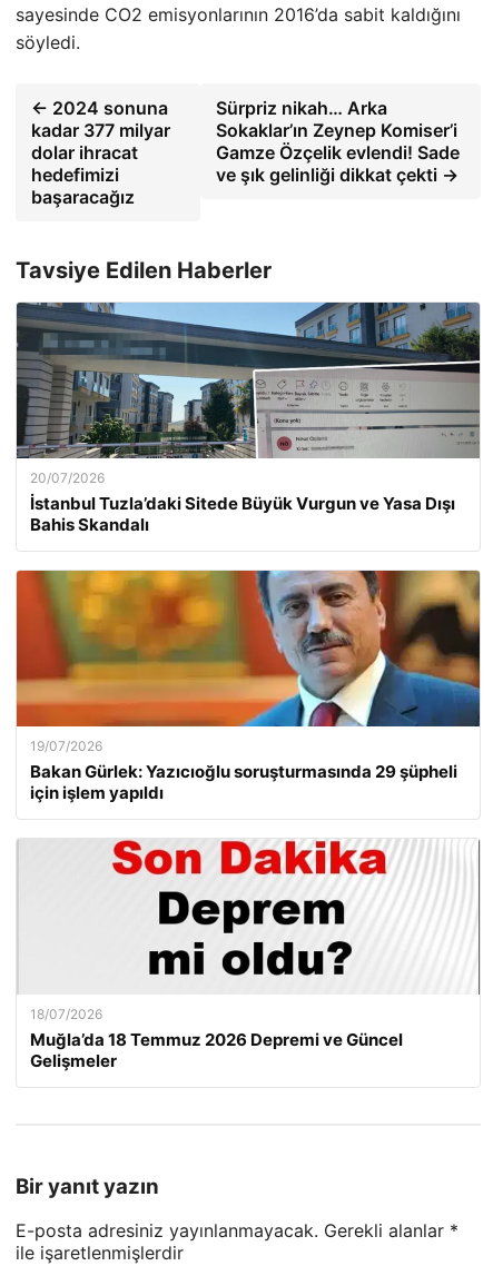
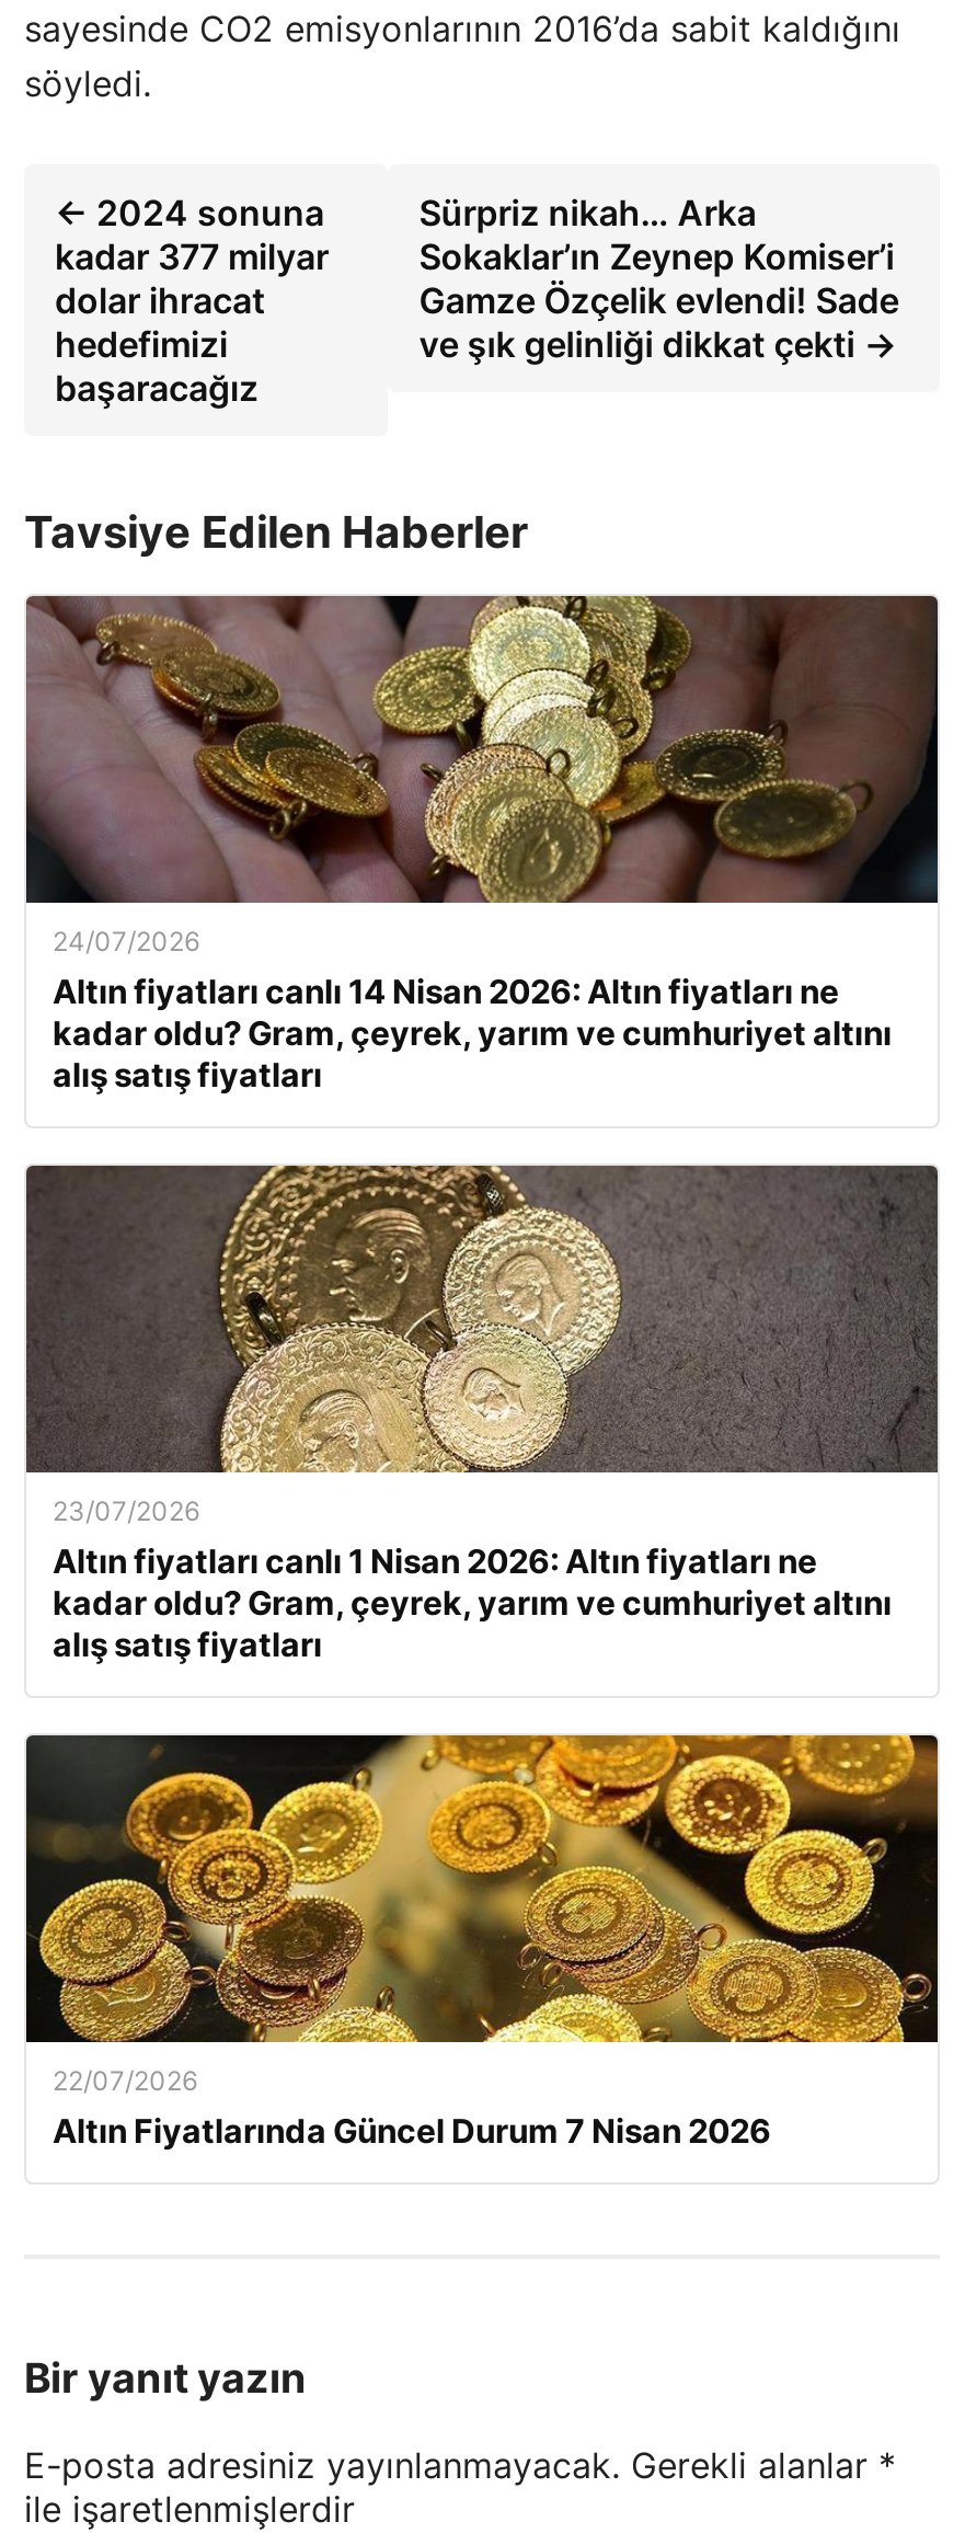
[17,301,481,535] [image] | 20/07/2026 | İstanbul Tuzla’daki Sitede Büyük Vurgun ve Yasa Dışı | Bahis Skandalı -> [26,594,940,1096] [image] | 24/07/2026 | Altın fiyatları canlı 14 Nisan 2026: Altın fiyatları ne | kadar oldu? Gram, çeyrek, yarım ve cumhuriyet altını | alış satış fiyatları
[16,570,481,803] [image] | 19/07/2026 | Bakan Gürlek: Yazıcıoğlu soruşturmasında 29 şüpheli | için işlem yapıldı -> [24,1163,938,1665] [image] | 23/07/2026 | Altın fiyatları canlı 1 Nisan 2026: Altın fiyatları ne | kadar oldu? Gram, çeyrek, yarım ve cumhuriyet altını | alış satış fiyatları
[17,839,481,1071] [image] | 18/07/2026 | Muğla’da 18 Temmuz 2026 Depremi ve Güncel | Gelişmeler -> [24,1696,940,2152] [image] | 22/07/2026 | Altın Fiyatlarında Güncel Durum 7 Nisan 2026

